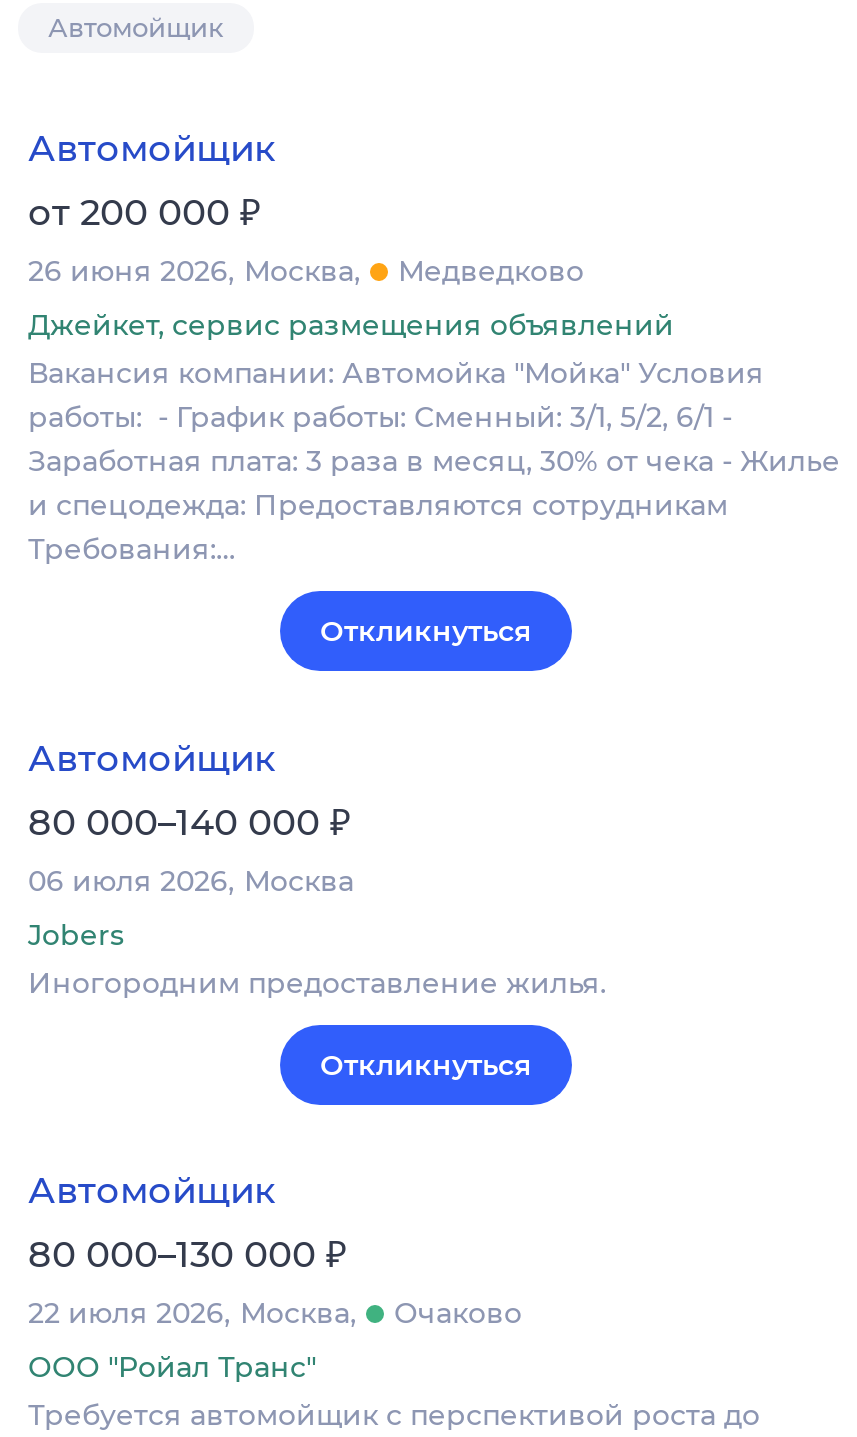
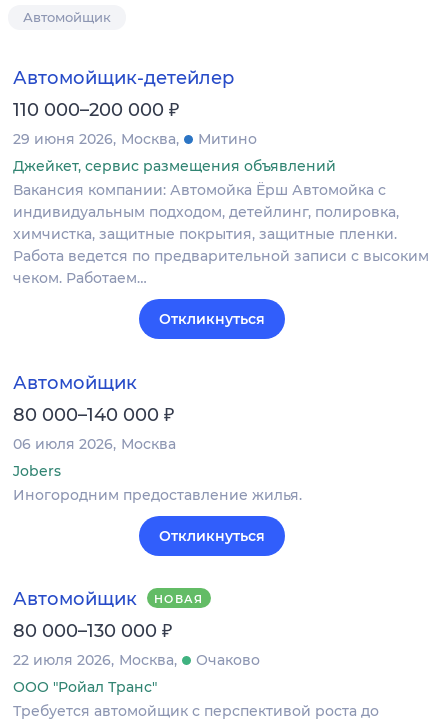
[28,128,584,290] Автомойщик | от 200 000 ₽ | 26 июня 2026 Москва | Медведково -> [13,67,257,148] Автомойщик-детейлер | 110 000–200 000 ₽ | 29 июня 2026 Москва | Митино
[28,356,840,568] Вакансия компании: Автомойка "Мойка" Условия | работы: - График работы: Сменный: 3/1, 5/2, 6/1 - | Заработная плата: 3 раза в месяц, 30% от чека - Жилье | и спецодежда: Предоставляются сотрудникам | Требования:… -> [13,181,429,287] Вакансия компании: Автомойка Ёрш Автомойка с | индивидуальным подходом, детейлинг, полировка, | химчистка, защитные покрытия, защитные пленки. | Работа ведется по предварительной записи с высоким | чеком. Работаем…
none -> [154,592,203,606] НОВАЯ

